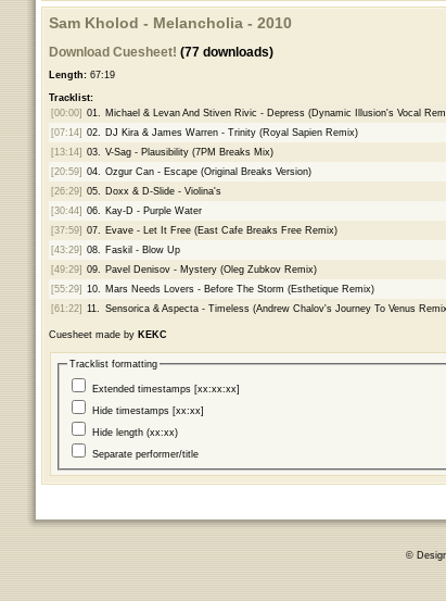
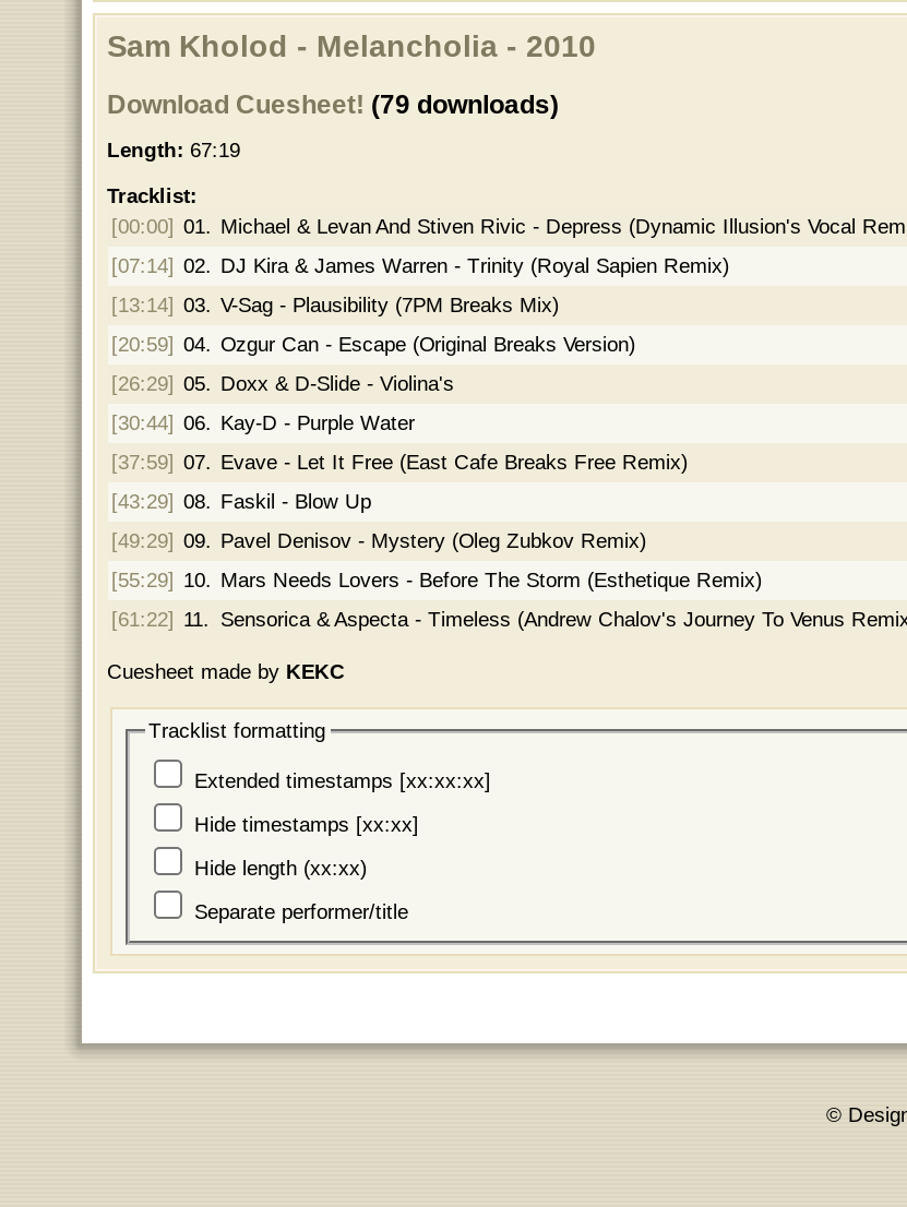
[48,45,273,60] Download Cuesheet! (77 downloads) -> [107,89,559,120] Download Cuesheet! (79 downloads)

